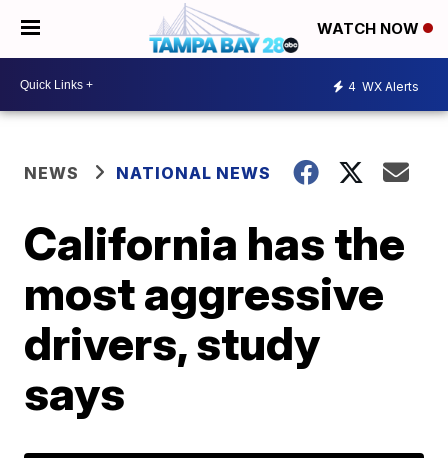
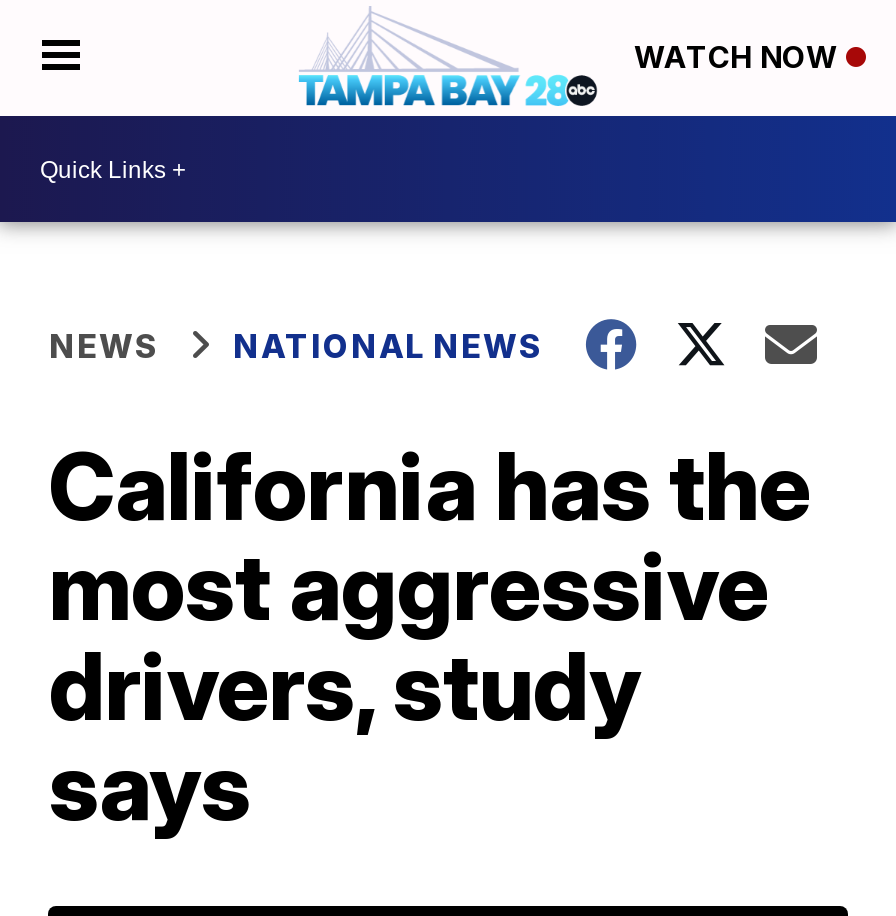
[348,78,419,93] 4 WX Alerts -> none

